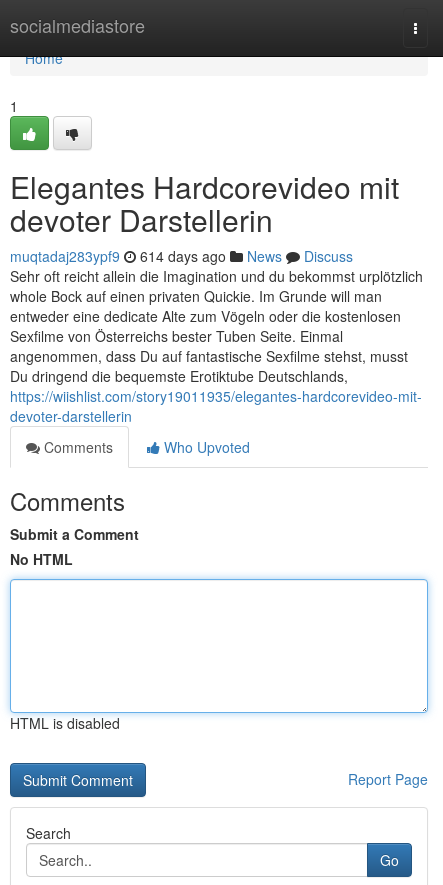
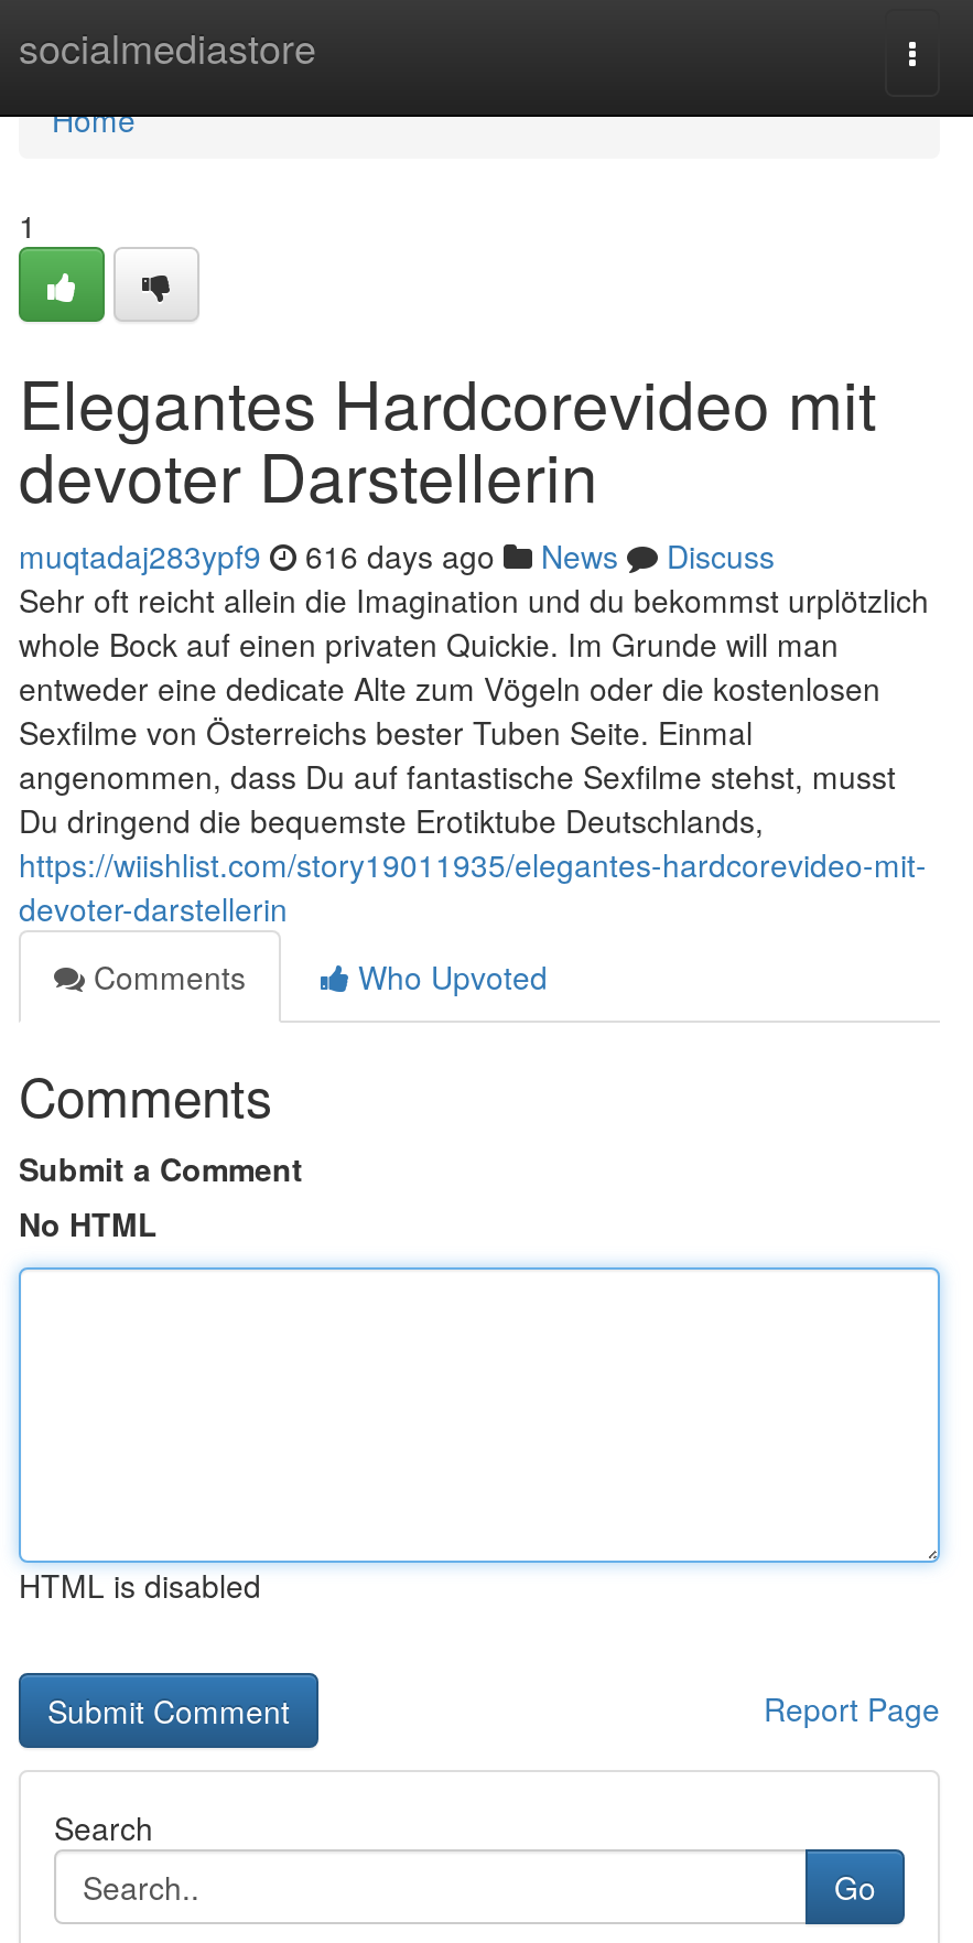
[10,246,353,266] muqtadaj283ypf9 614 days ago News Discuss -> [19,533,775,577] muqtadaj283ypf9 616 days ago News Discuss

